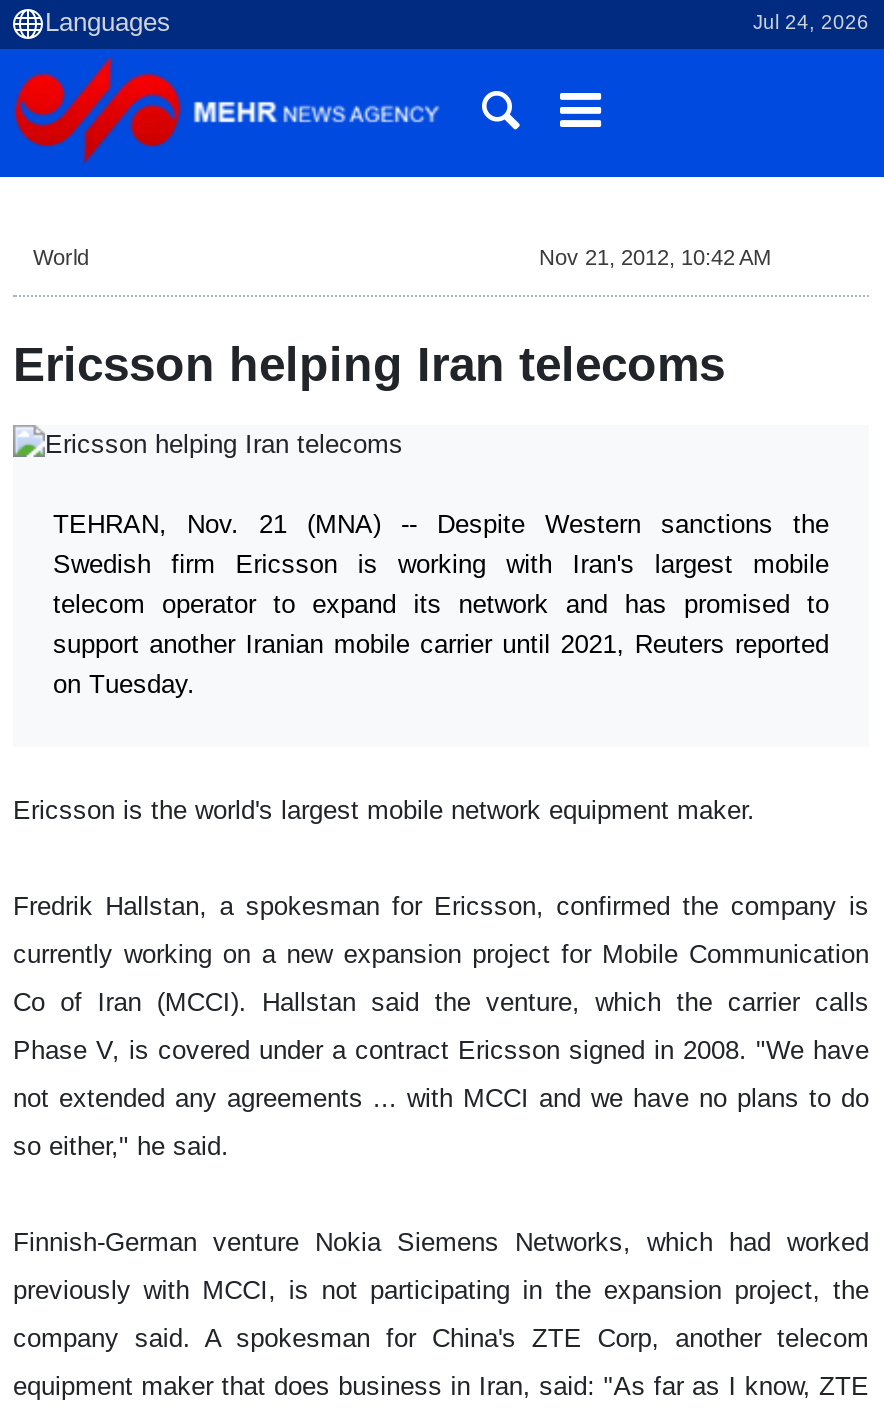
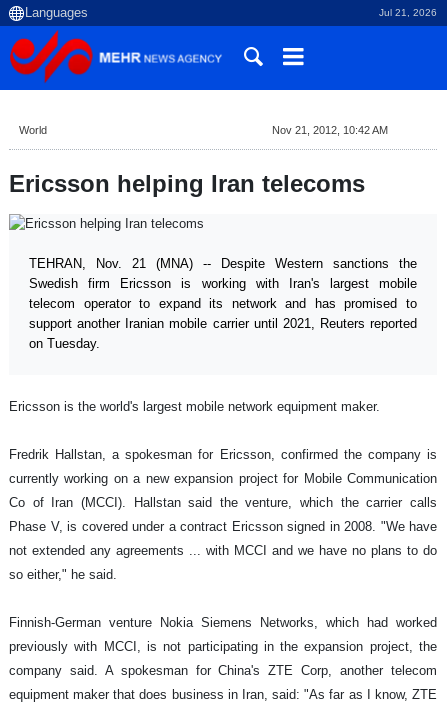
[753,11,869,33] Jul 24, 2026 -> [379,7,437,18] Jul 21, 2026

